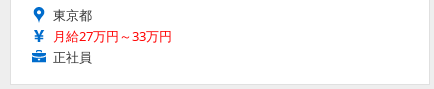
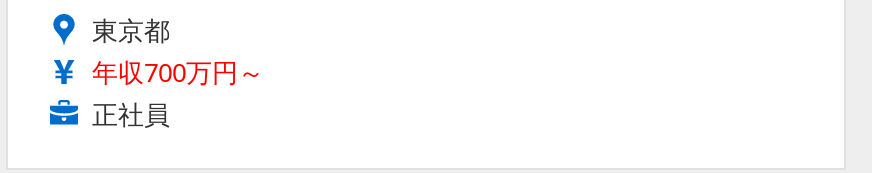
[53,26,172,44] 月給27万円～33万円 -> [92,53,264,89] 年収700万円～

